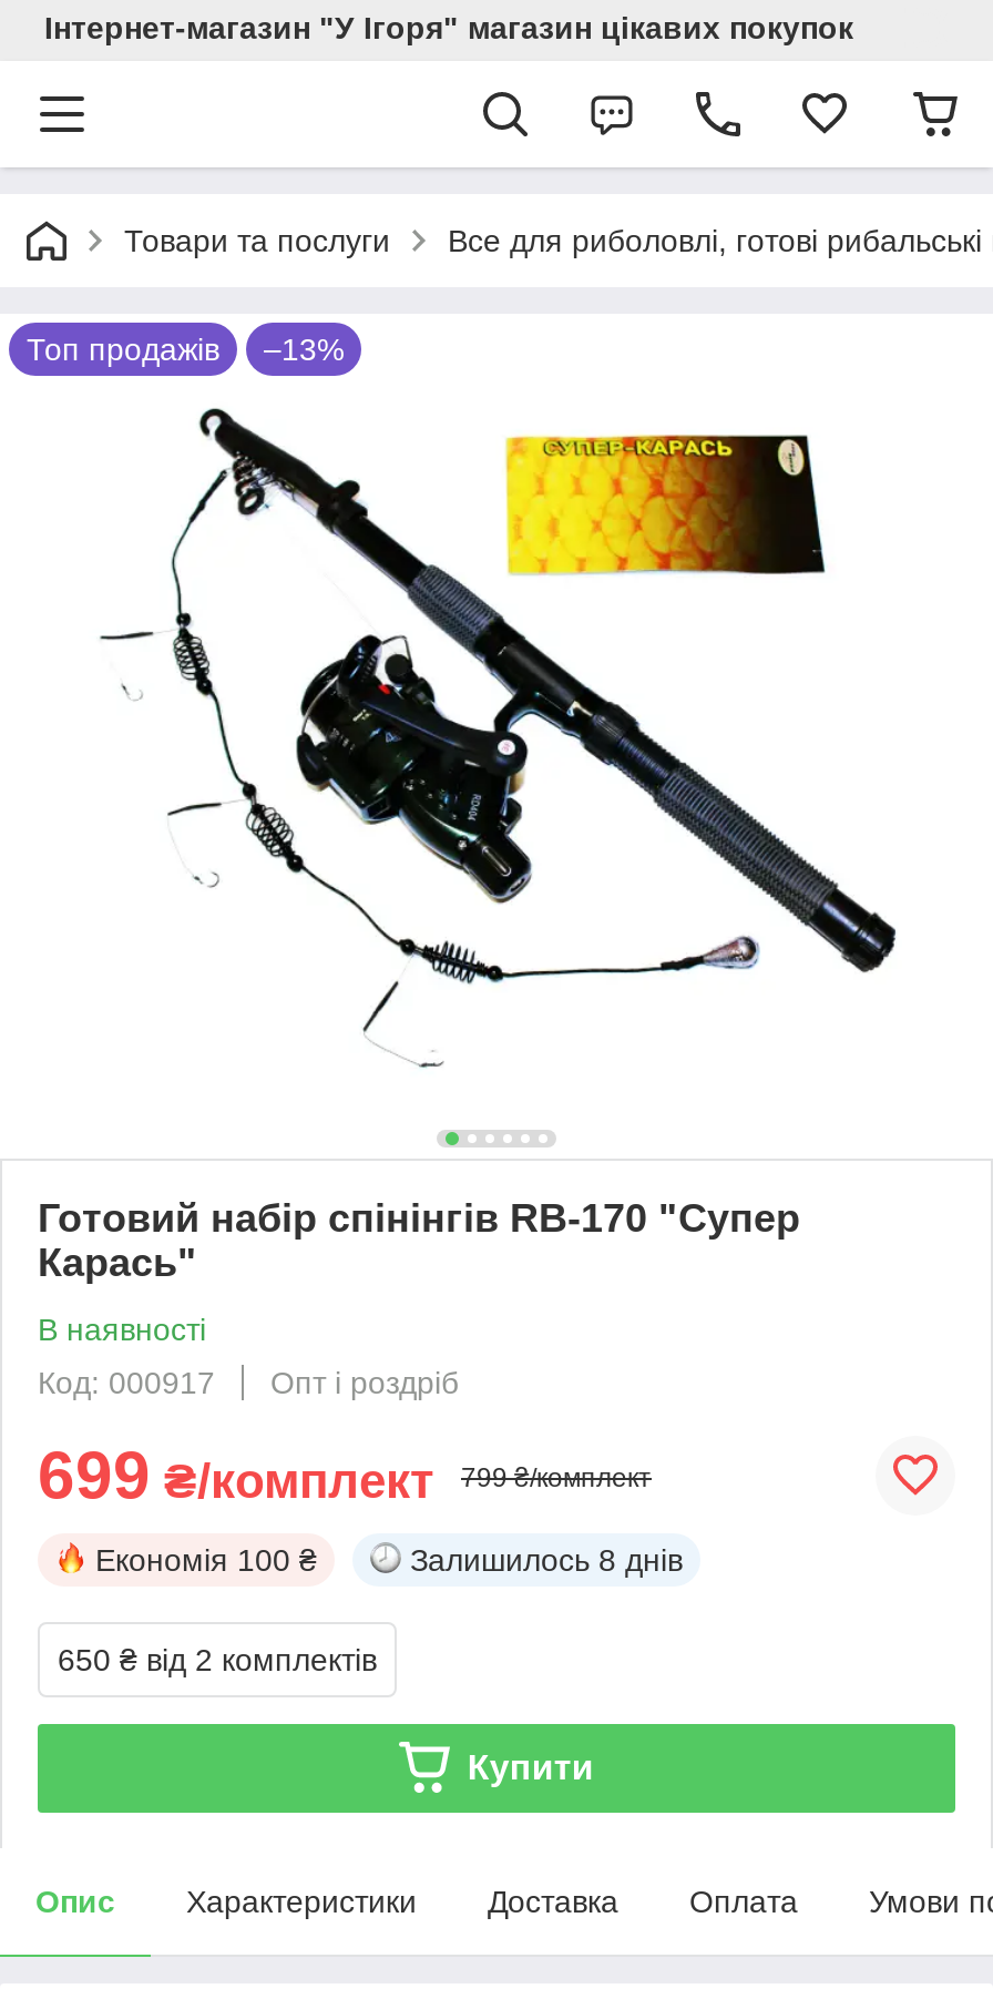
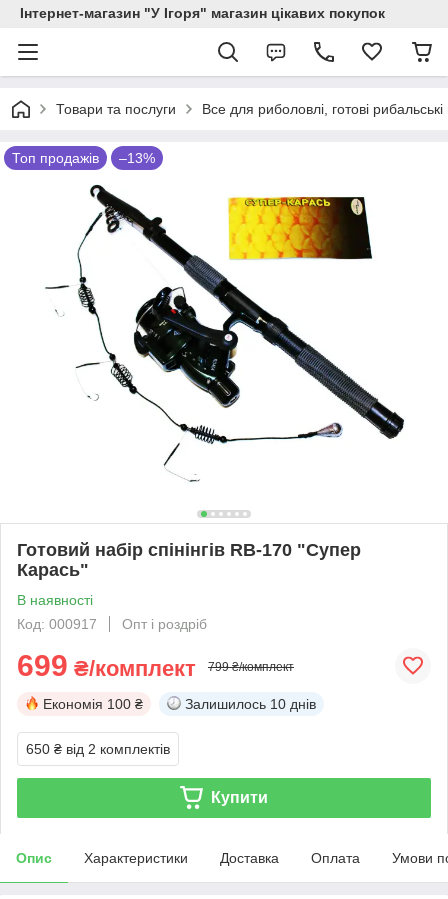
[410,1542,683,1577] Залишилось 8 днів -> [185,696,316,712] Залишилось 10 днів

